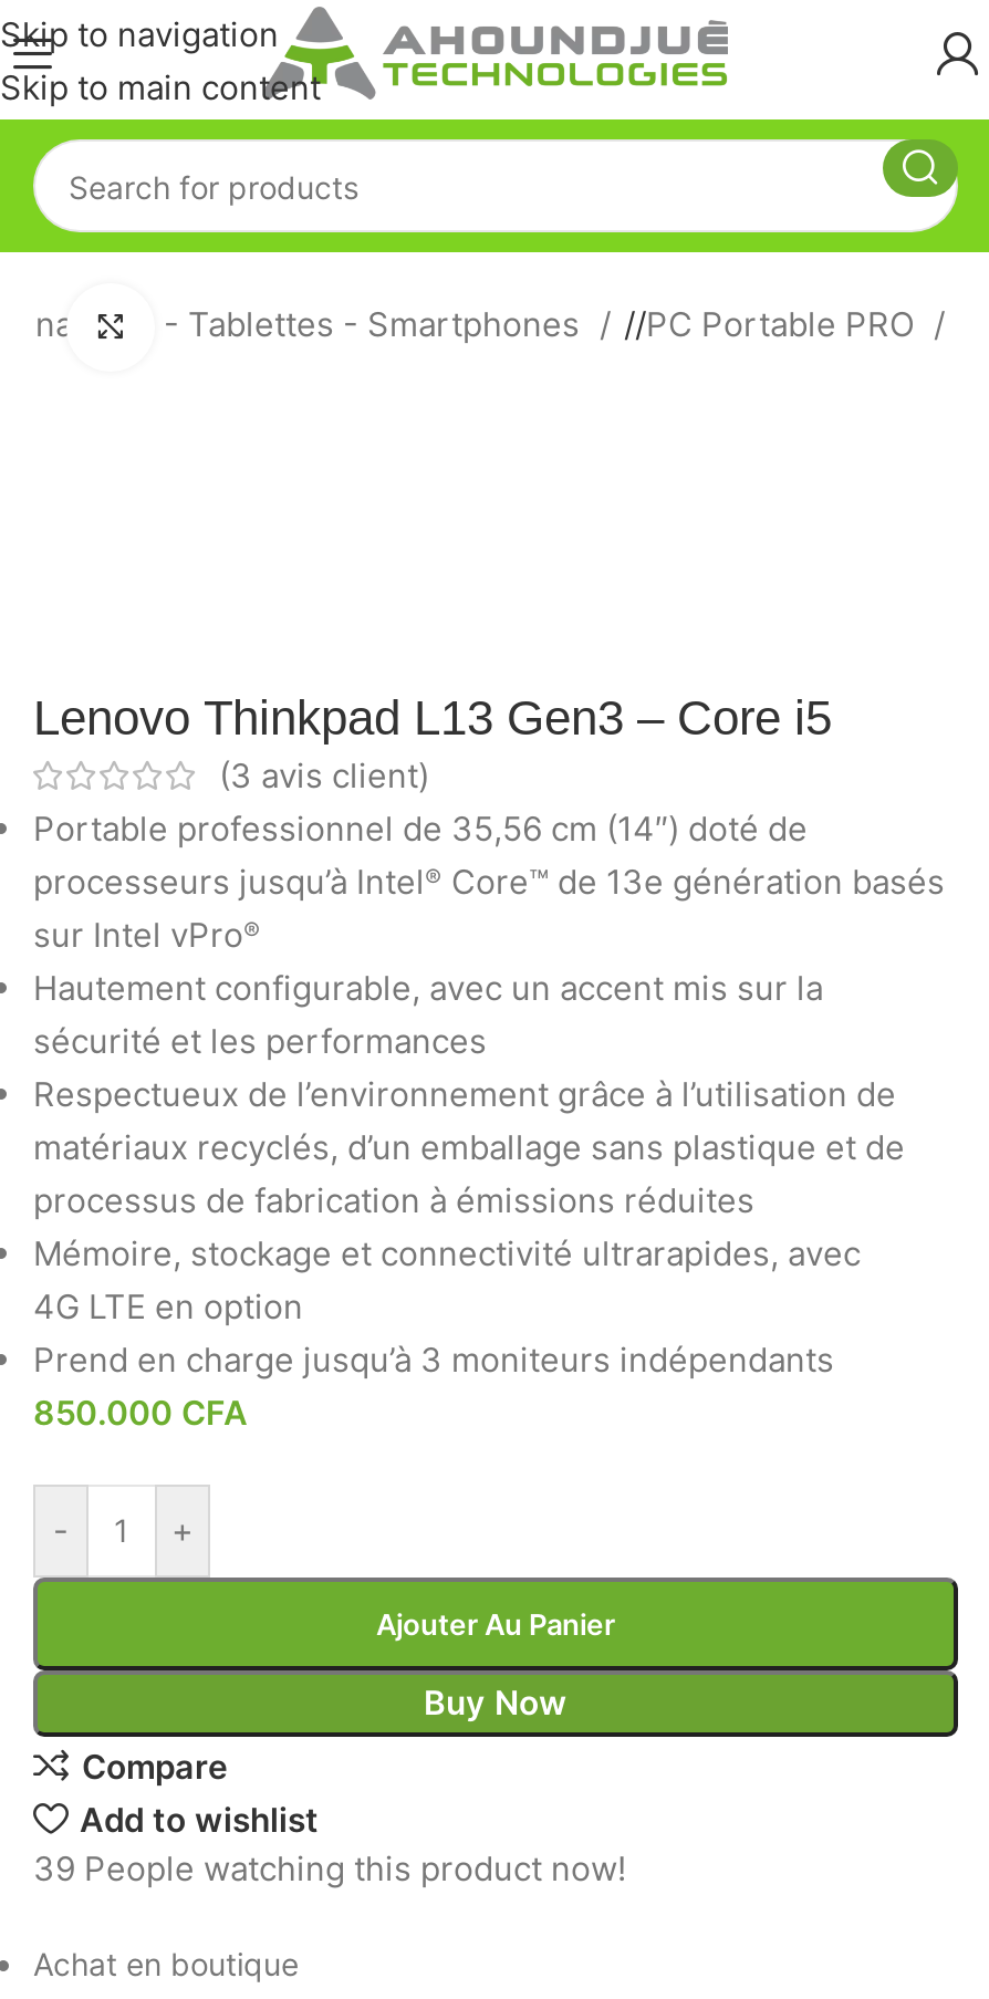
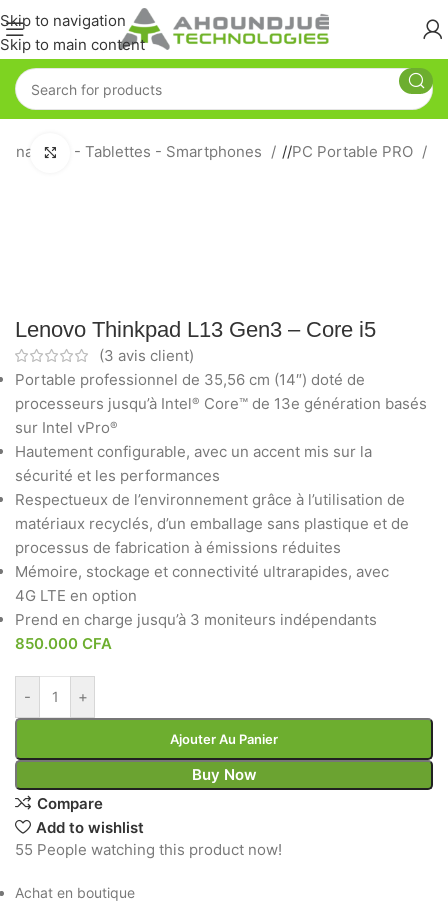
[33,1848,626,1890] 39 People watching this product now! -> [15,840,282,859] 55 People watching this product now!

